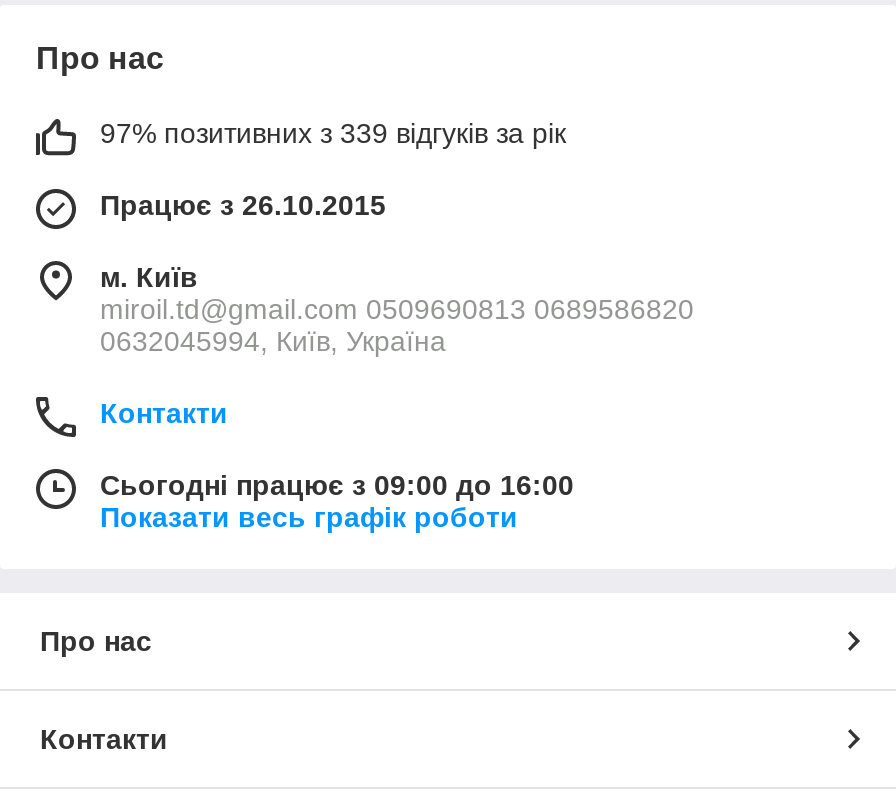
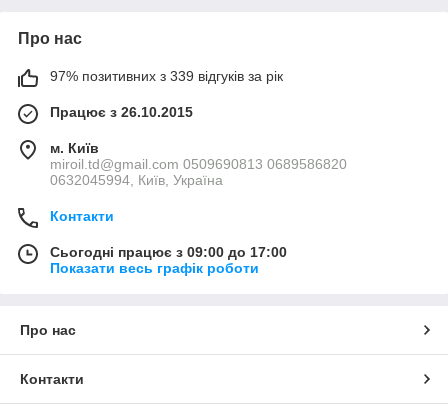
[100,469,574,501] Сьогодні працює з 09:00 до 16:00 -> [50,244,287,260] Сьогодні працює з 09:00 до 17:00

